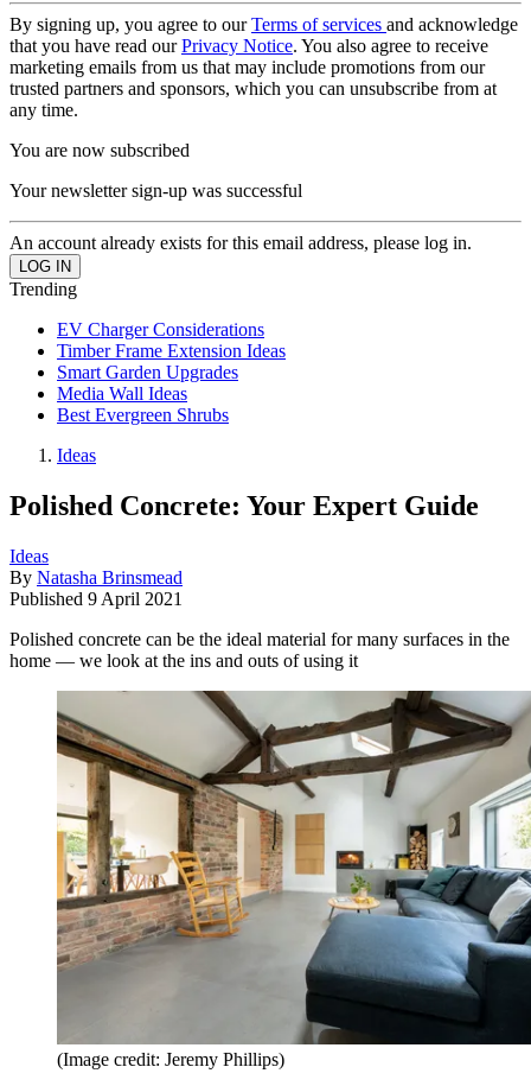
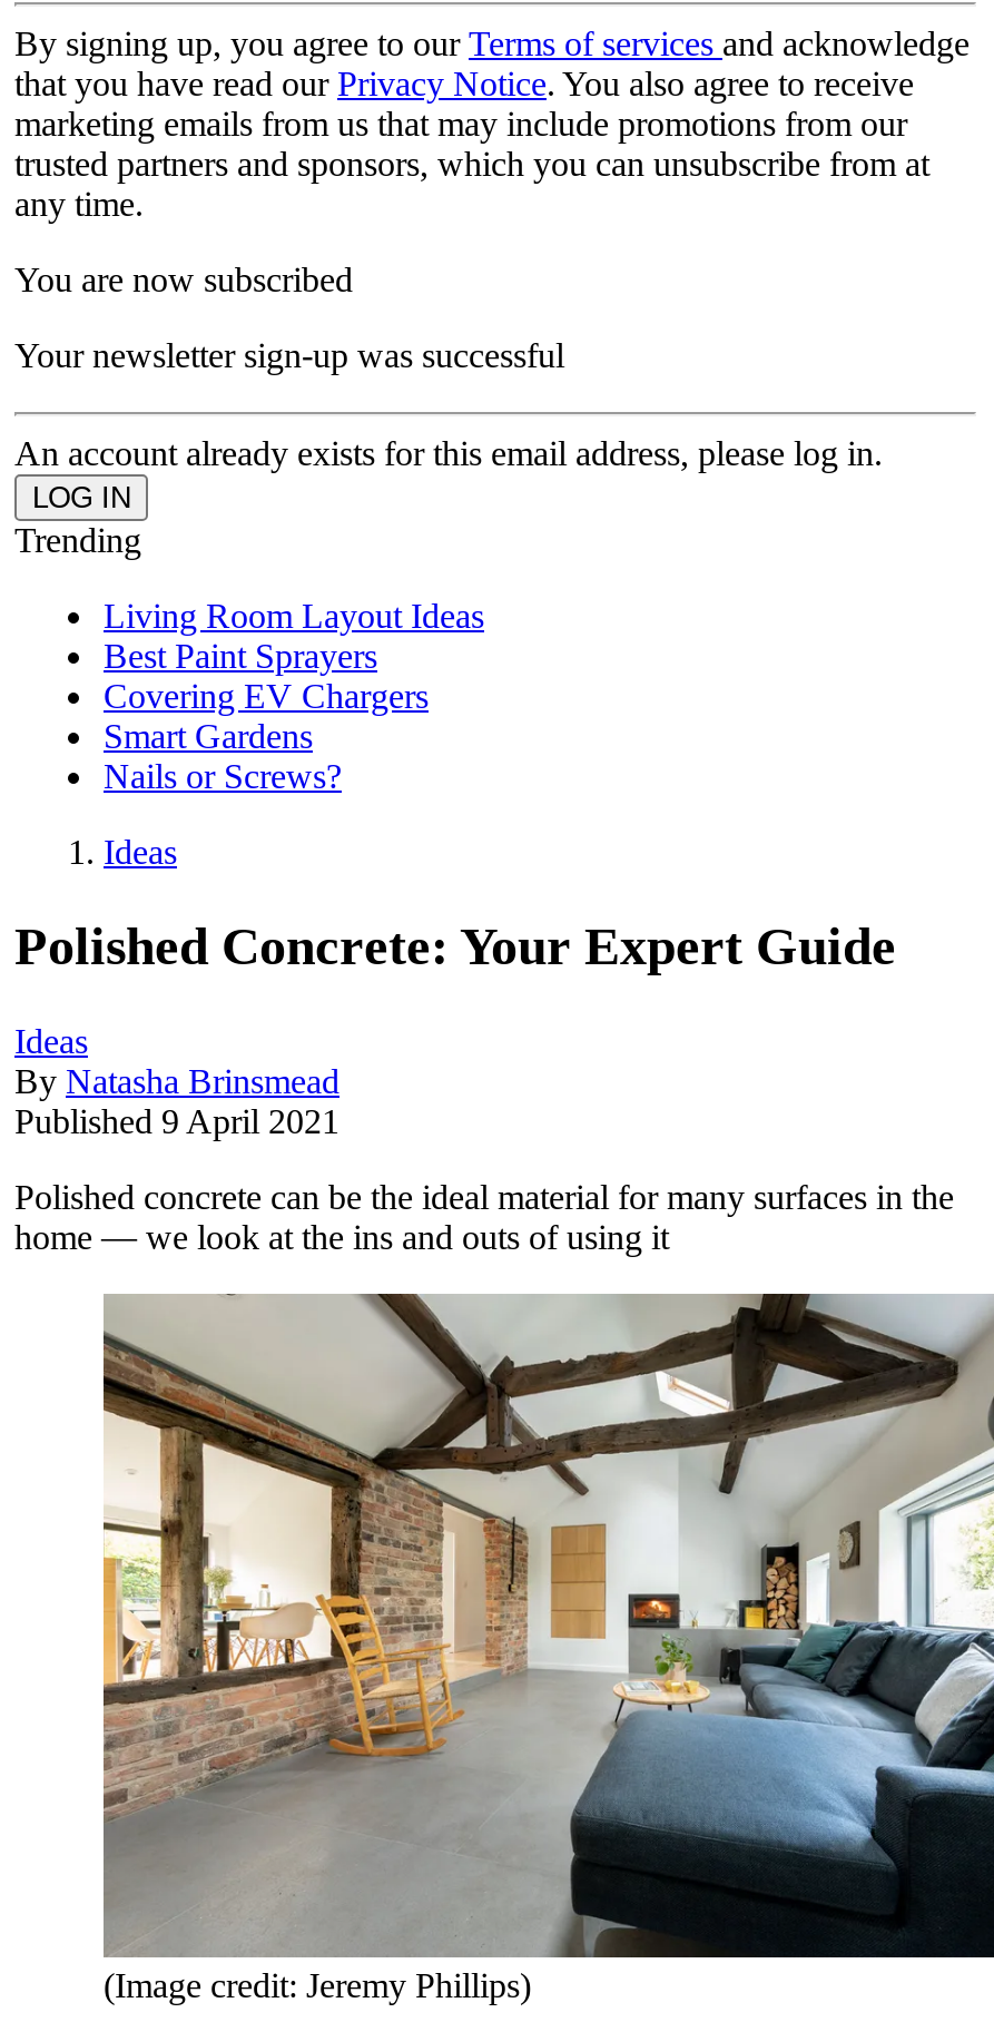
[57,319,286,425] EV Charger Considerations | Timber Frame Extension Ideas | Smart Garden Upgrades | Media Wall Ideas | Best Evergreen Shrubs -> [104,597,484,795] Living Room Layout Ideas | Best Paint Sprayers | Covering EV Chargers | Smart Gardens | Nails or Screws?

